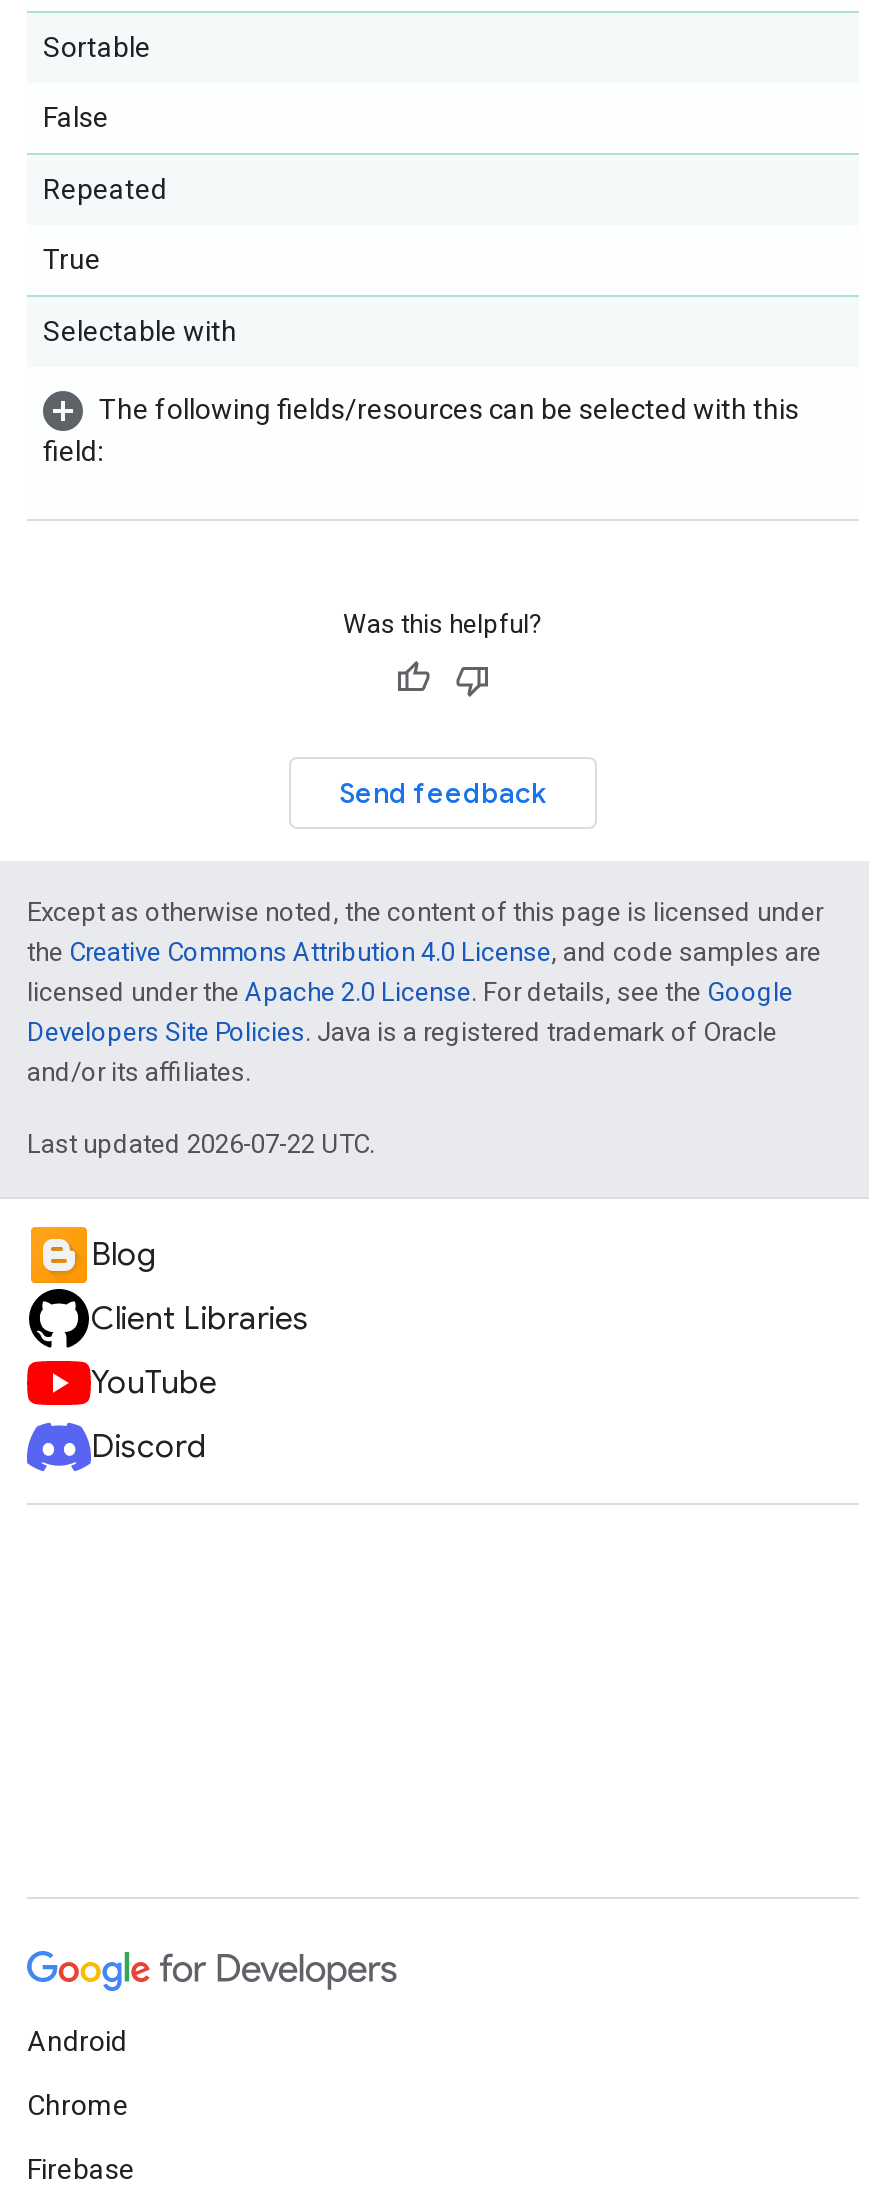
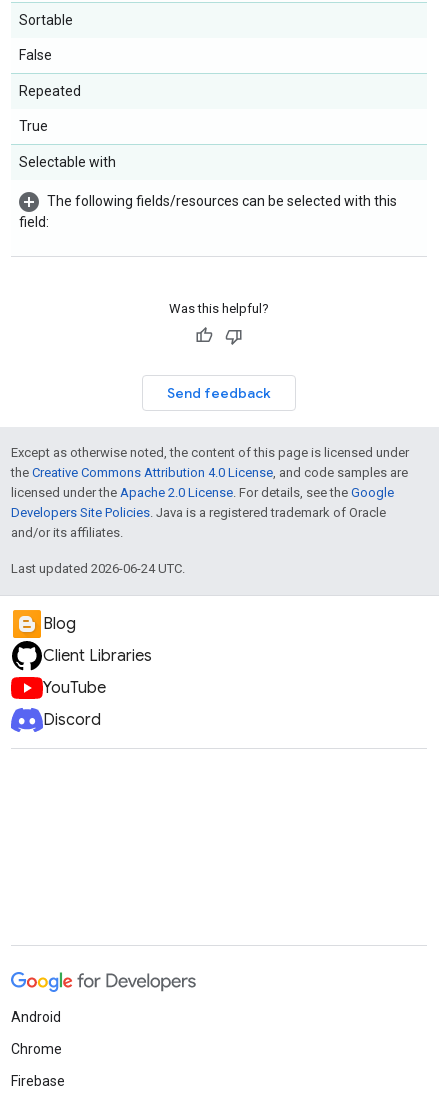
[27,1129,375,1159] Last updated 2026-07-22 UTC. -> [11,561,185,576] Last updated 2026-06-24 UTC.

